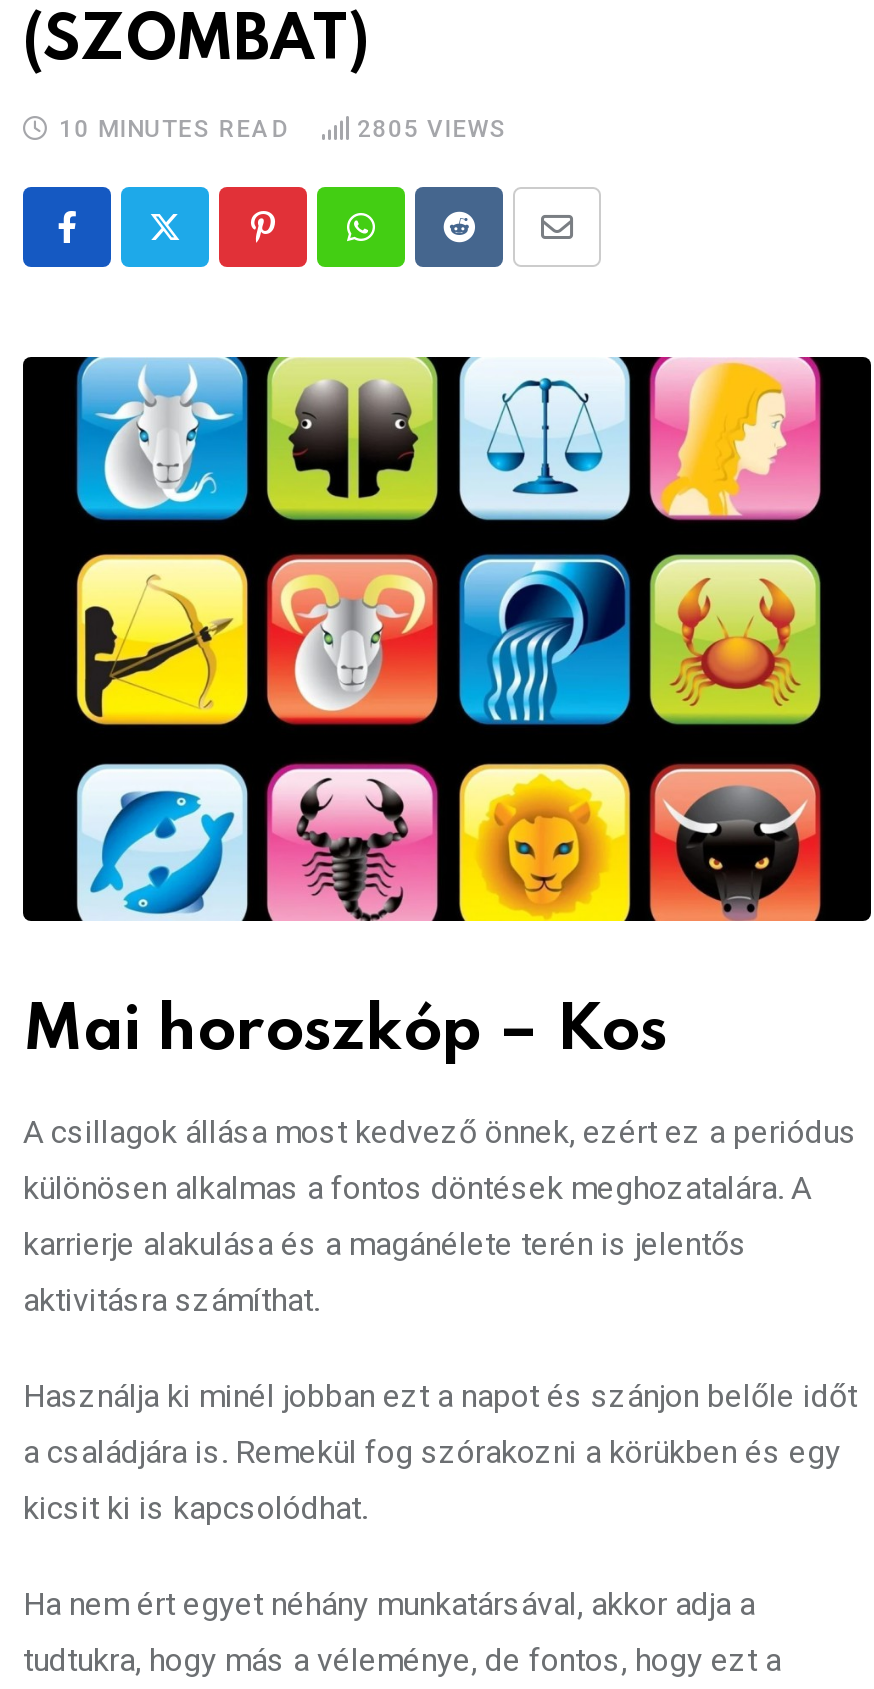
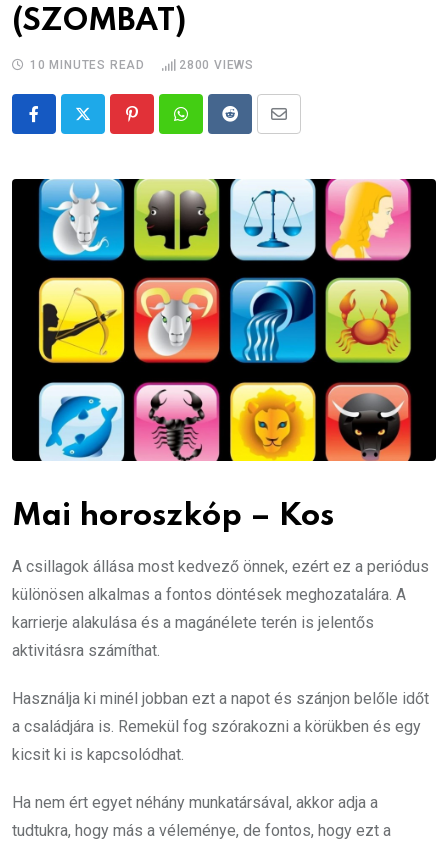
[357,115,507,143] 2805 VIEWS -> [179,58,254,72] 2800 VIEWS

